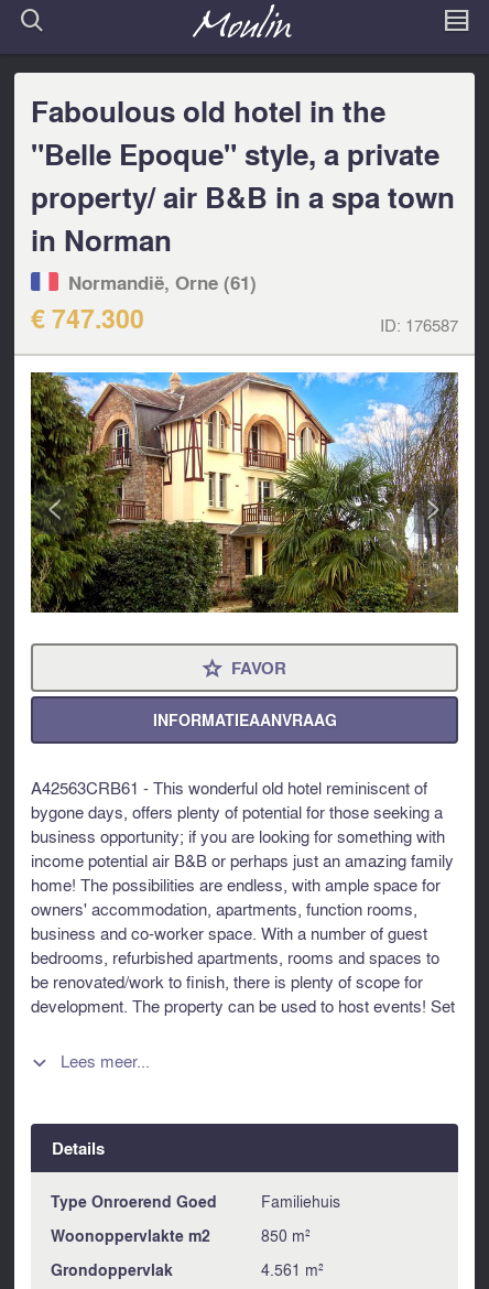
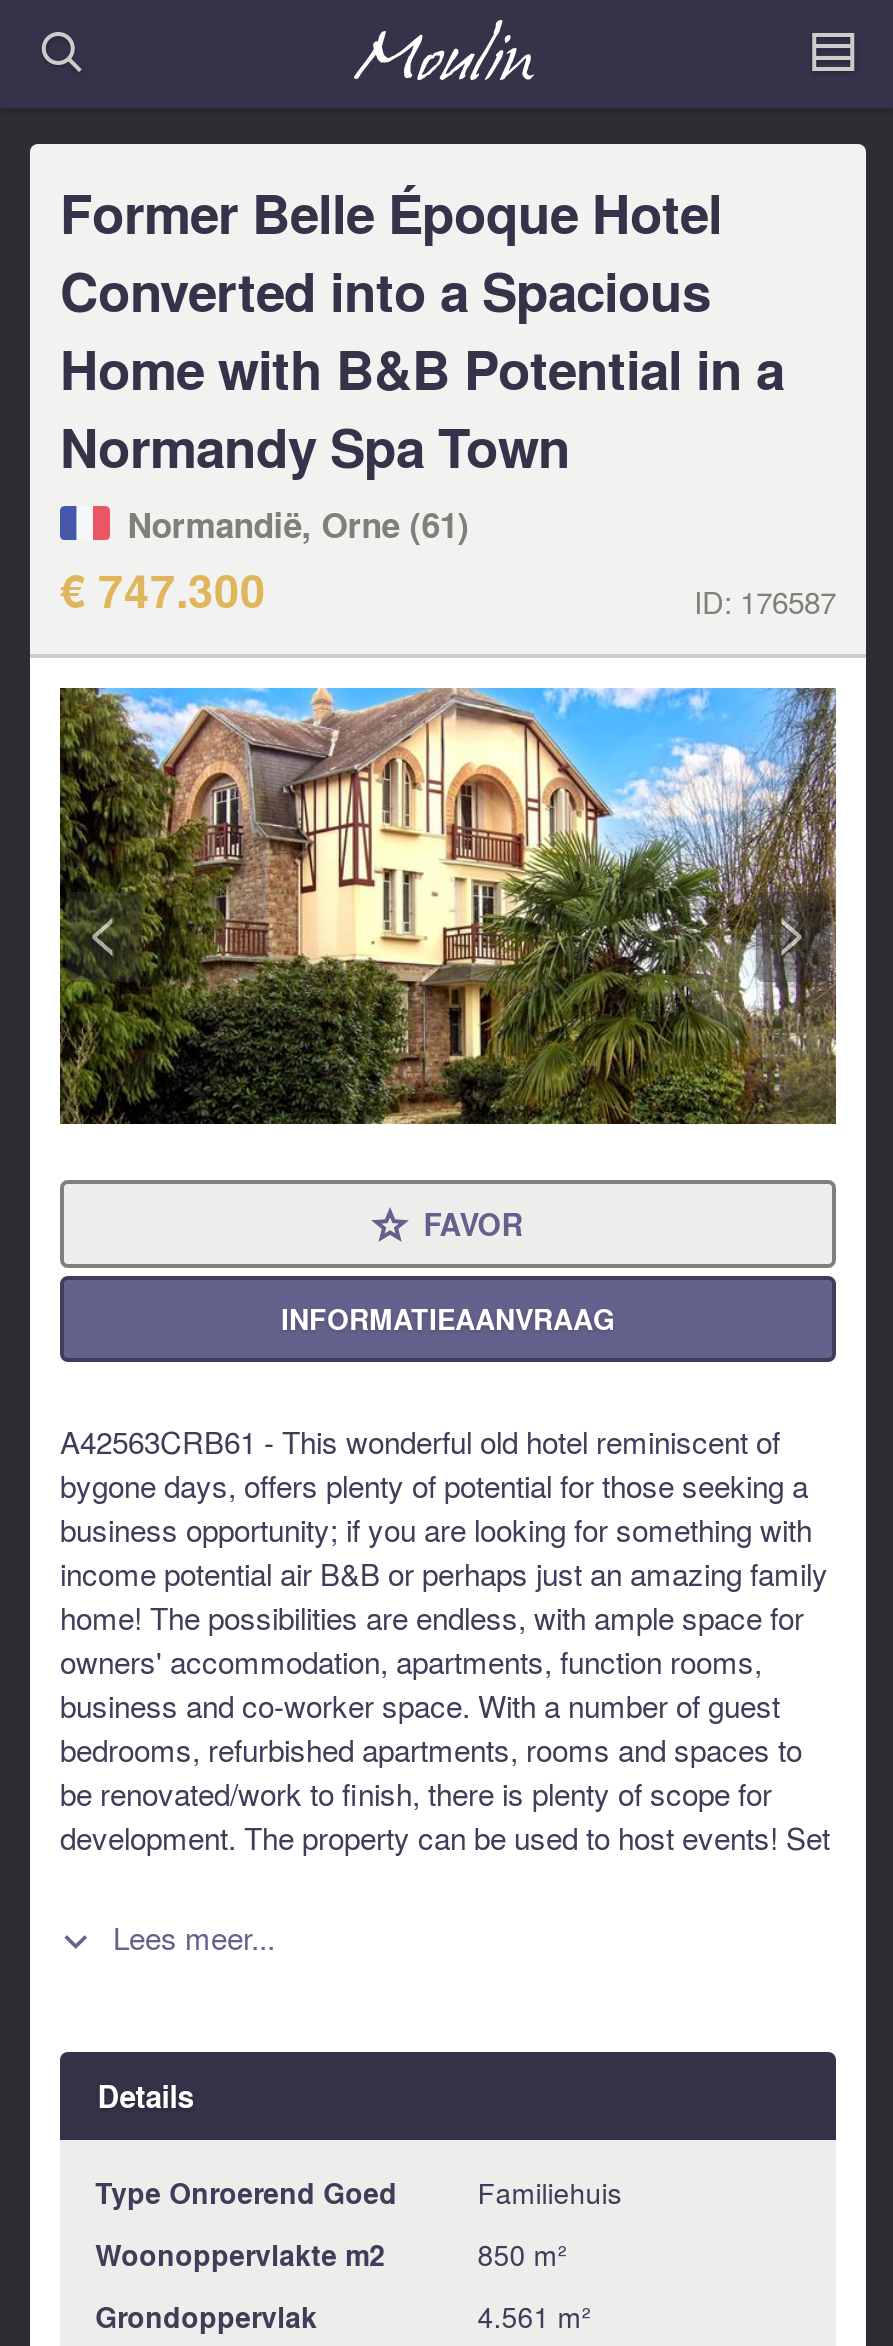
[31,89,455,261] Faboulous old hotel in the | "Belle Epoque" style, a private | property/ air B&B in a spa town | in Norman -> [60,174,784,486] Former Belle Époque Hotel | Converted into a Spacious | Home with B&B Potential in a | Normandy Spa Town

